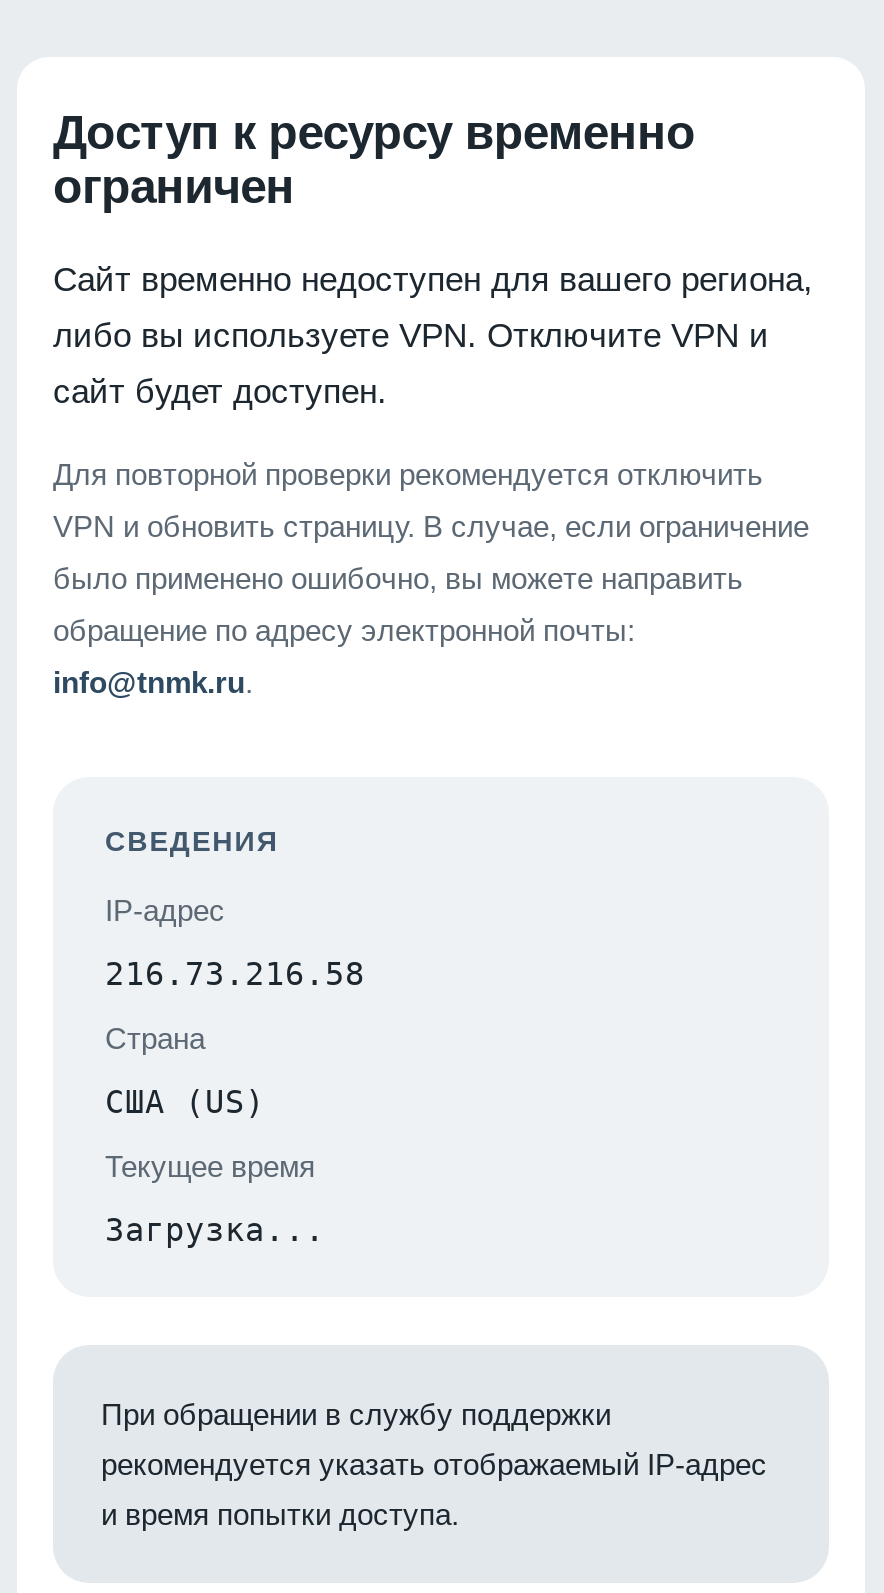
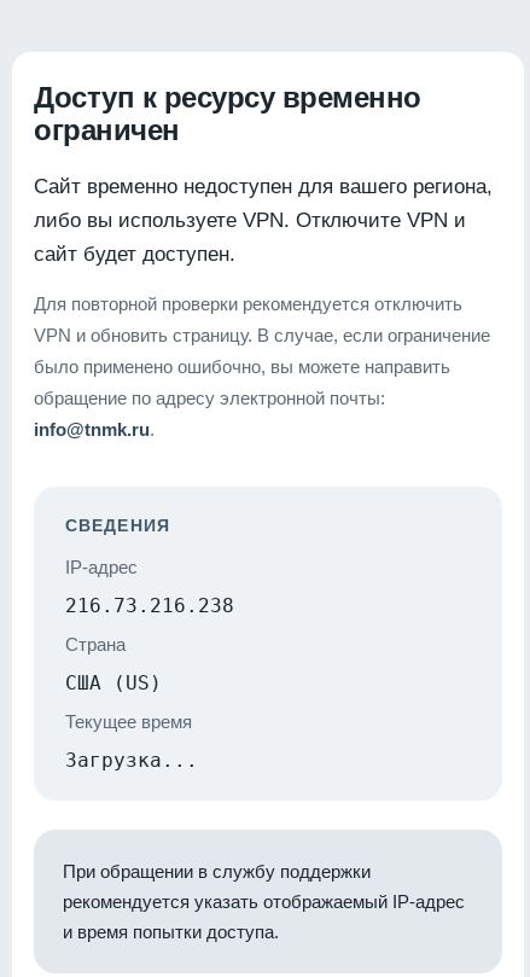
[105,954,365,992] 216.73.216.58 -> [65,594,234,617] 216.73.216.238

